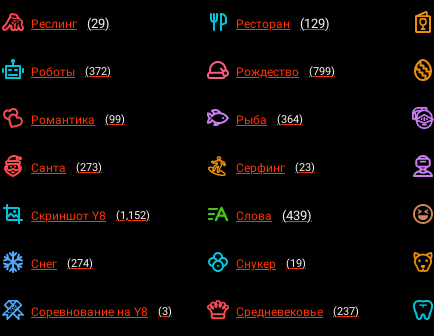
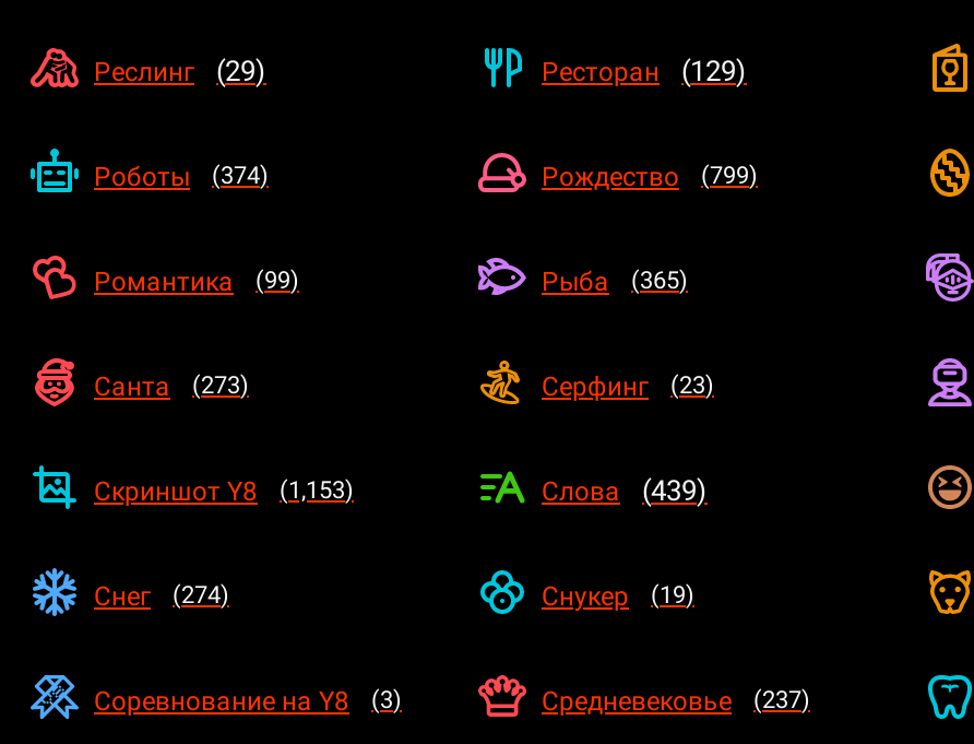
[31,65,107,79] Роботы 372 -> [94,162,260,192] Роботы 374
[236,113,299,127] Рыба 364 -> [542,267,679,297] Рыба 365
[31,209,146,223] Скриншот Y8 1,152 -> [94,476,345,507] Скриншот Y8 1,153

